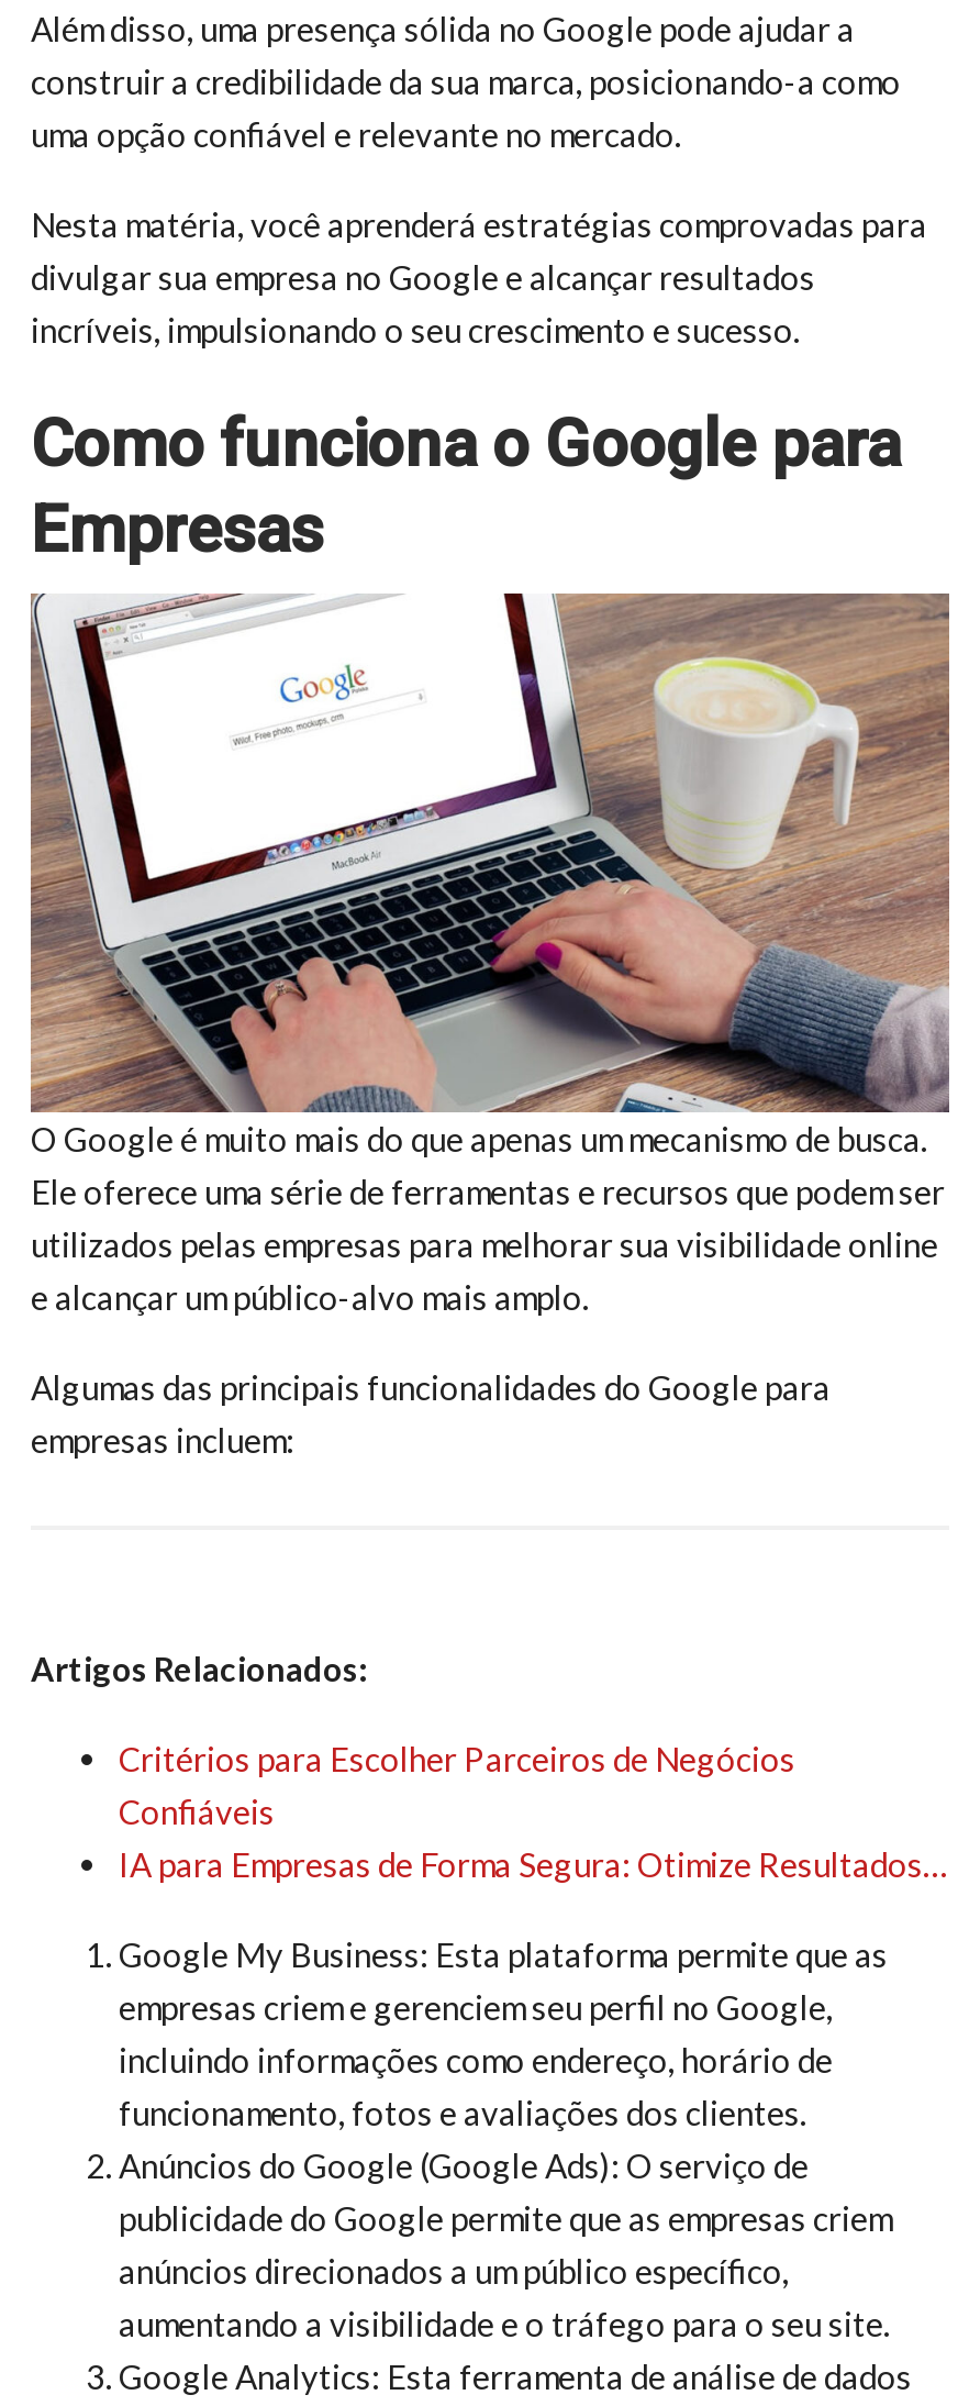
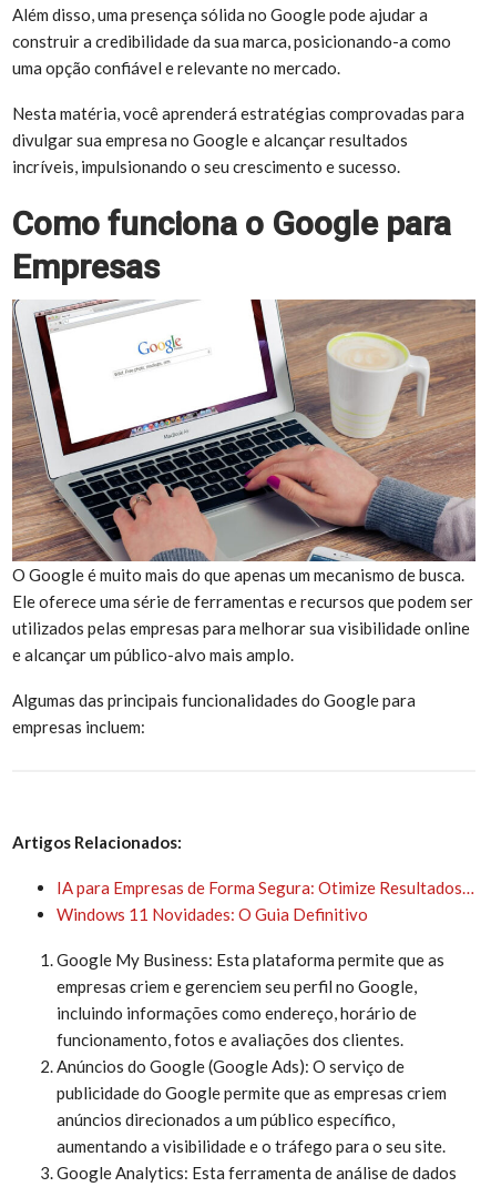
[119,1739,795,1831] Critérios para Escolher Parceiros de Negócios | Confiáveis -> none
moved [119,1844,947,1884] -> [57,877,474,897]: IA para Empresas de Forma Segura: Otimize Resultados…
none -> [57,904,371,924] Windows 11 Novidades: O Guia Definitivo

